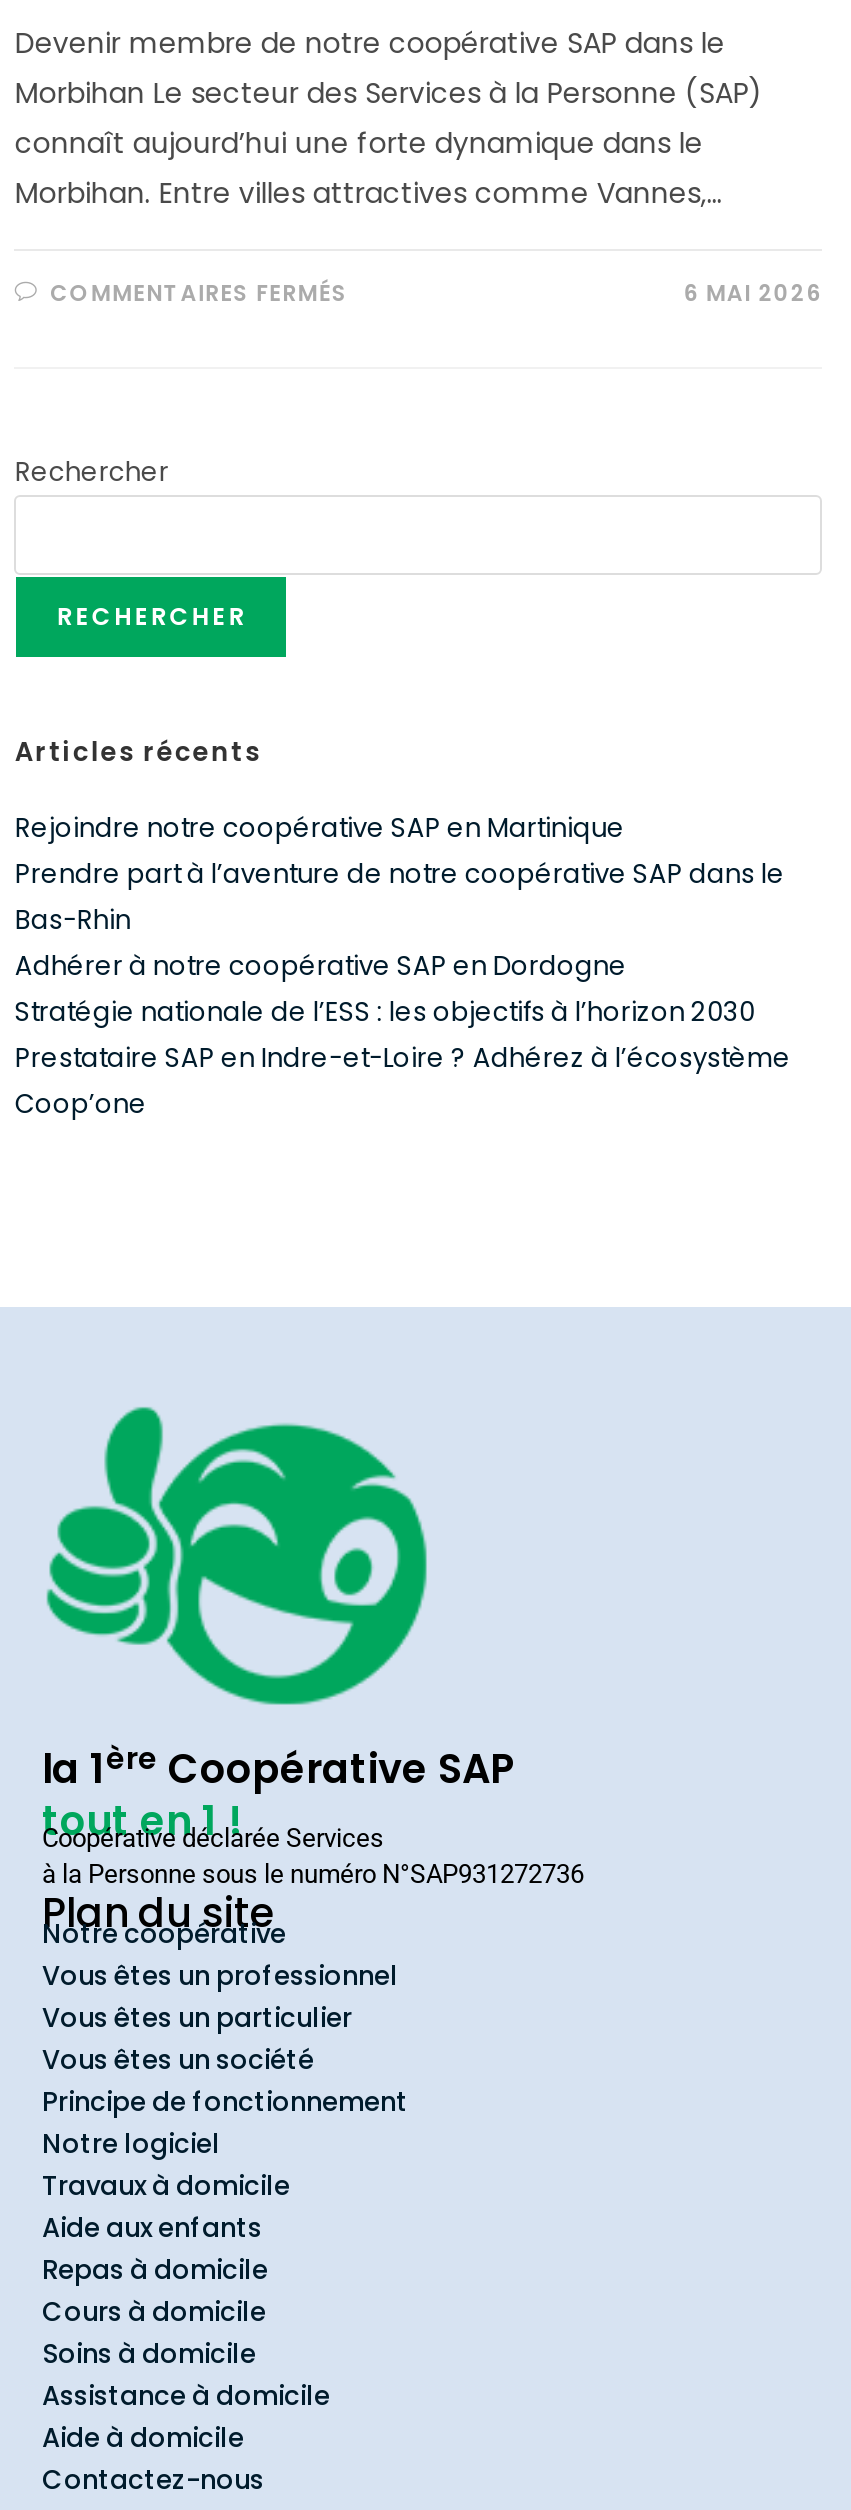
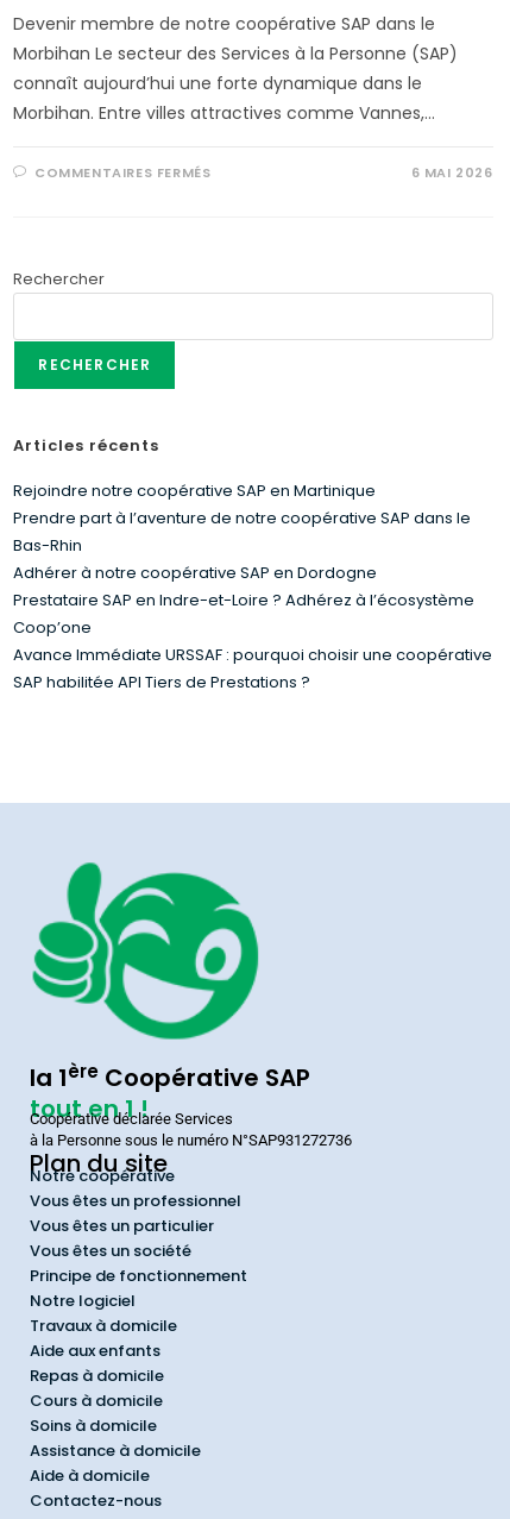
[15,993,755,1031] Stratégie nationale de l’ESS : les objectifs à l’horizon 2030 -> none
moved [15,1039,791,1123] -> [14,589,475,639]: Prestataire SAP en Indre-et-Loire ? Adhérez à l’écosystème | Coop’one
none -> [14,643,493,693] Avance Immédiate URSSAF : pourquoi choisir une coopérative | SAP habilitée API Tiers de Prestations ?

